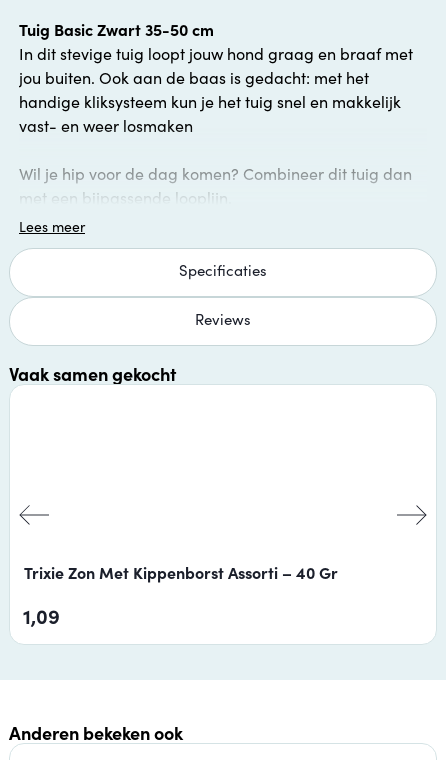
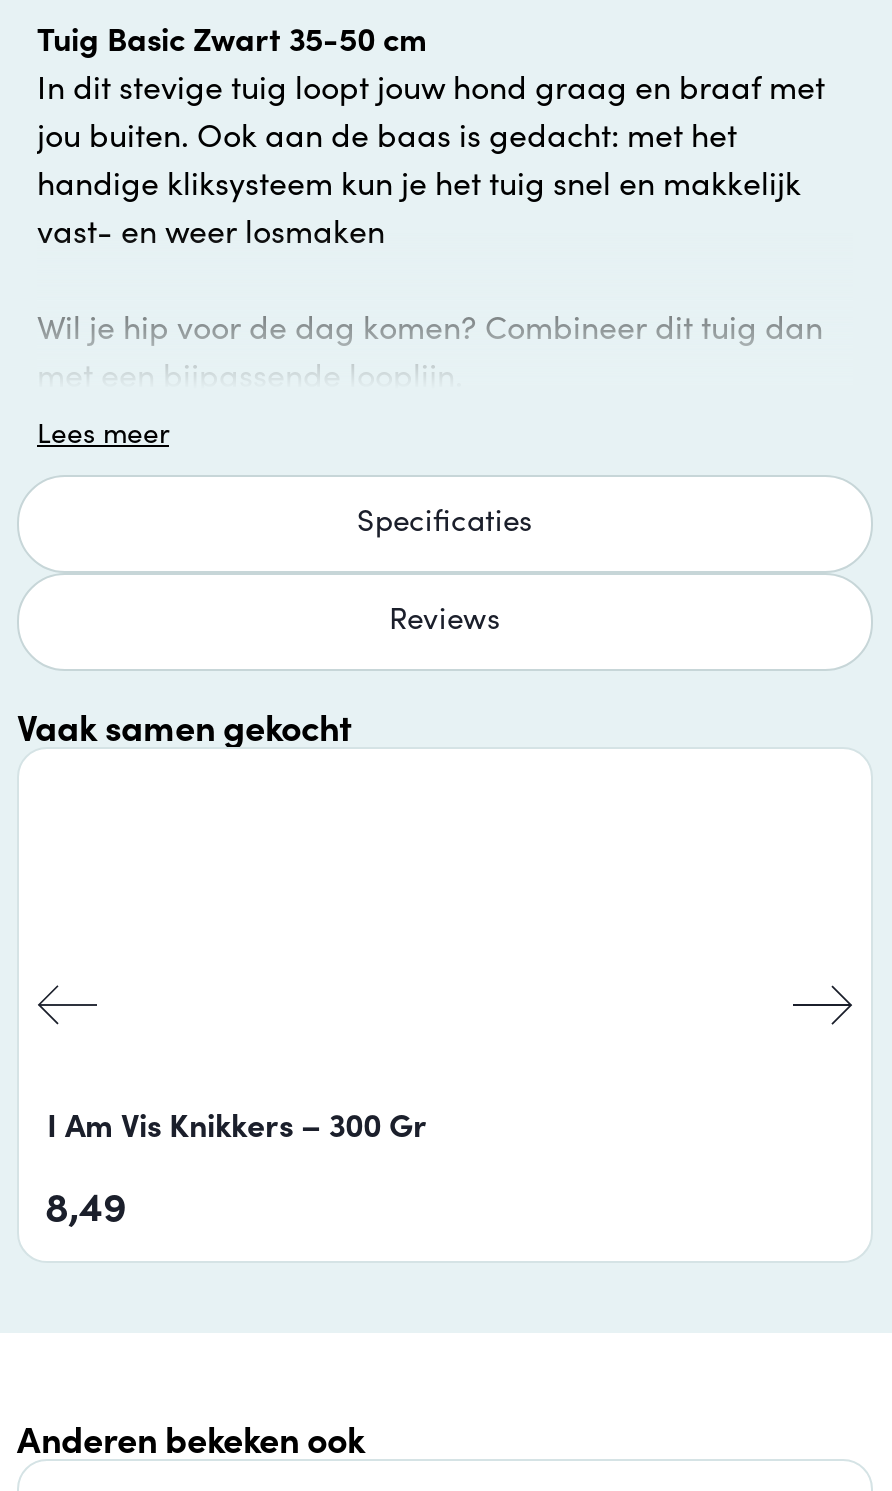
[24,563,338,583] Trixie Zon Met Kippenborst Assorti – 40 Gr -> [47,1106,427,1146] I Am Vis Knikkers – 300 Gr
[23,604,60,630] 1,09 -> [45,1182,127,1234] 8,49

